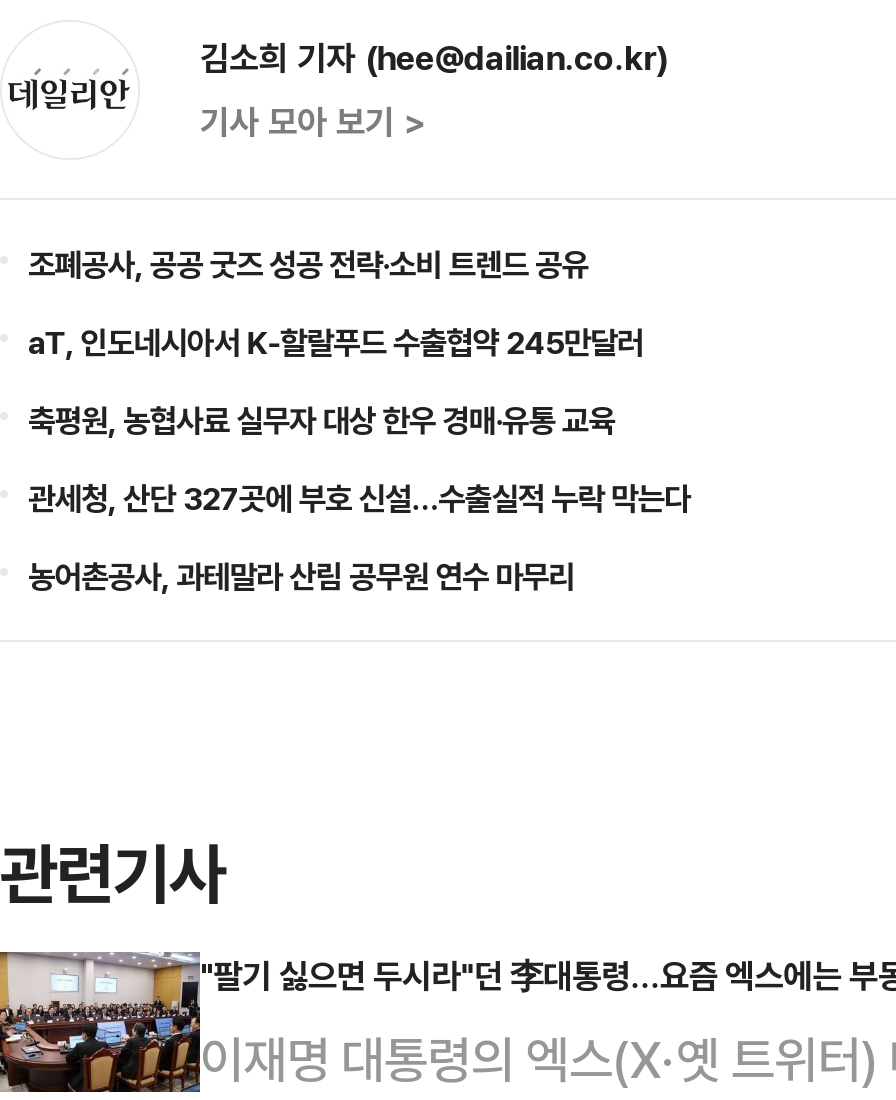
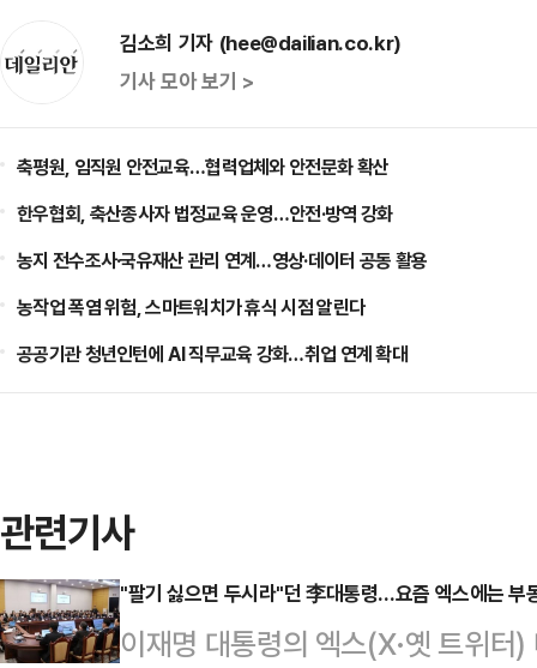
[28,242,588,286] 조폐공사, 공공 굿즈 성공 전략·소비 트렌드 공유 -> [17,154,388,180] 축평원, 임직원 안전교육…협력업체와 안전문화 확산
[28,320,643,364] aT, 인도네시아서 K-할랄푸드 수출협약 245만달러 -> [17,200,392,227] 한우협회, 축산종사자 법정교육 운영…안전·방역 강화
[28,398,615,442] 축평원, 농협사료 실무자 대상 한우 경매·유통 교육 -> [17,247,427,273] 농지 전수조사·국유재산 관리 연계…영상·데이터 공동 활용
[28,476,691,520] 관세청, 산단 327곳에 부호 신설…수출실적 누락 막는다 -> [17,294,365,320] 농작업 폭염 위험, 스마트워치가 휴식 시점 알린다
[28,554,575,598] 농어촌공사, 과테말라 산림 공무원 연수 마무리 -> [17,341,408,367] 공공기관 청년인턴에 AI 직무교육 강화…취업 연계 확대

